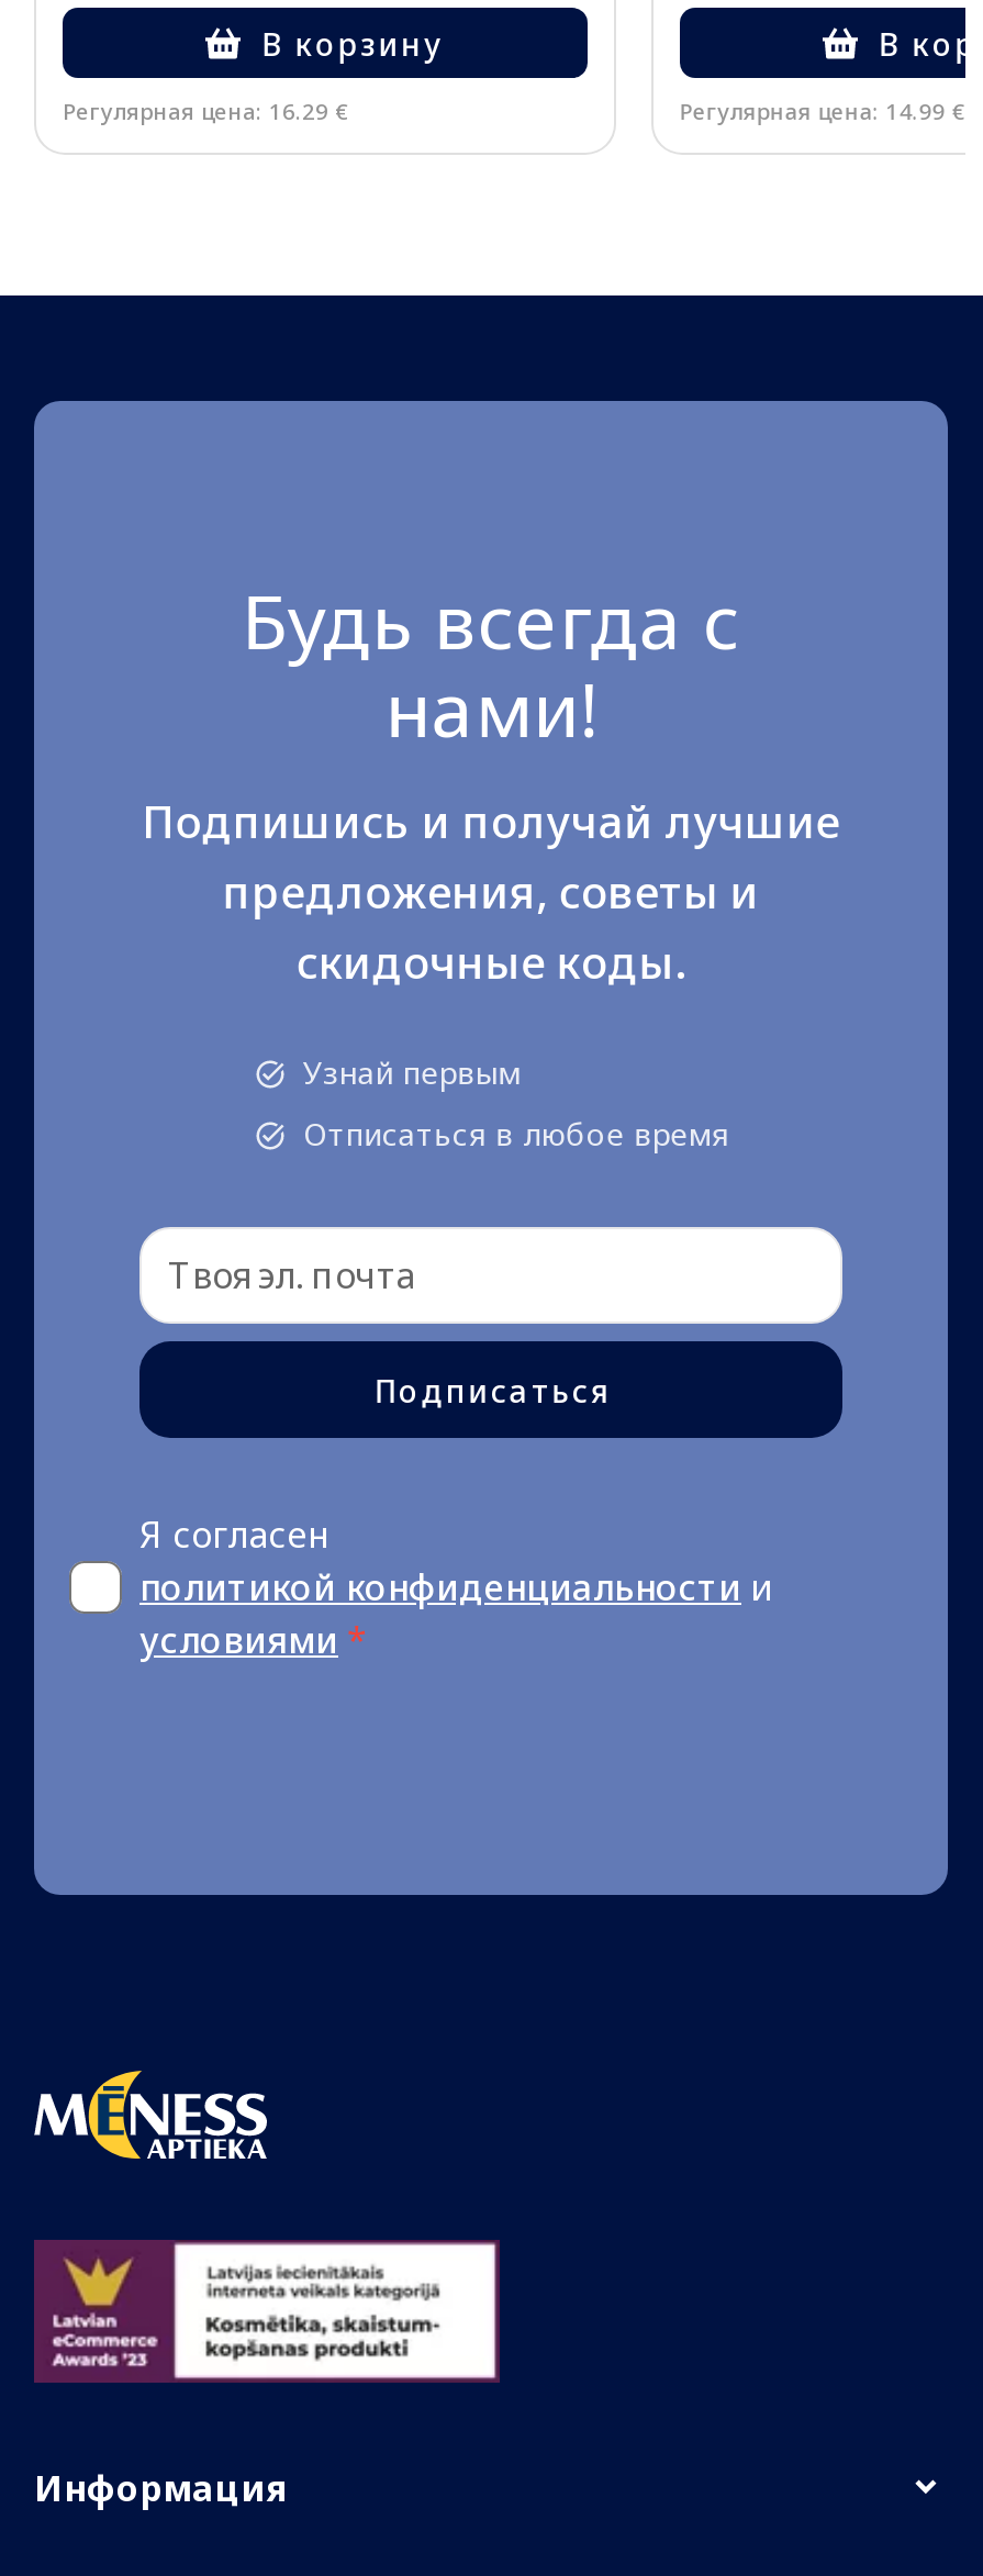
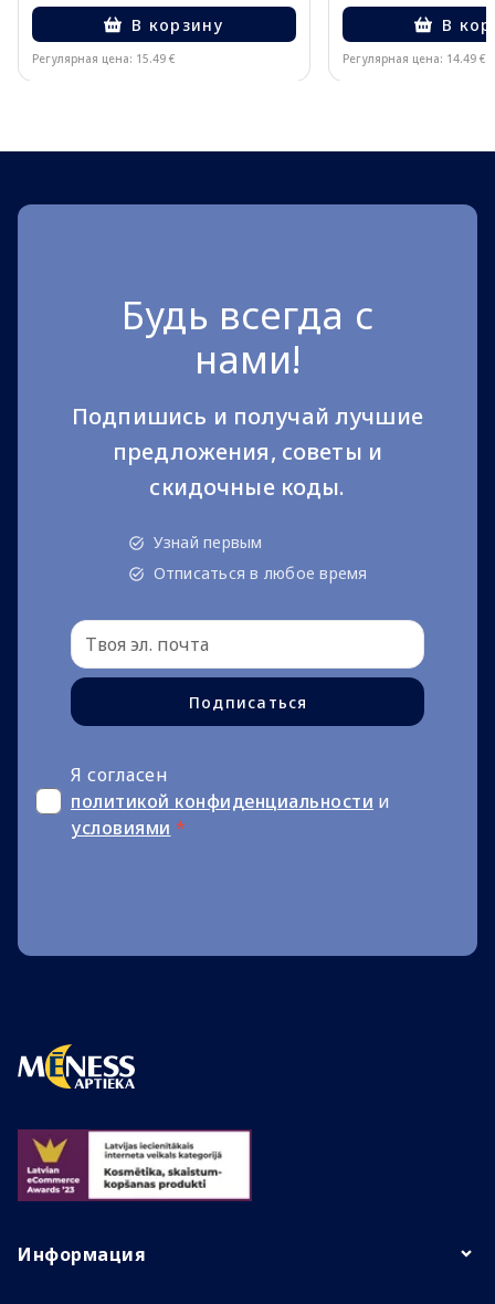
[63,96,348,127] Регулярная цена: 16.29 € -> [32,51,176,67] Регулярная цена: 15.49 €
[679,96,965,127] Регулярная цена: 14.99 € -> [342,51,486,67] Регулярная цена: 14.49 €

